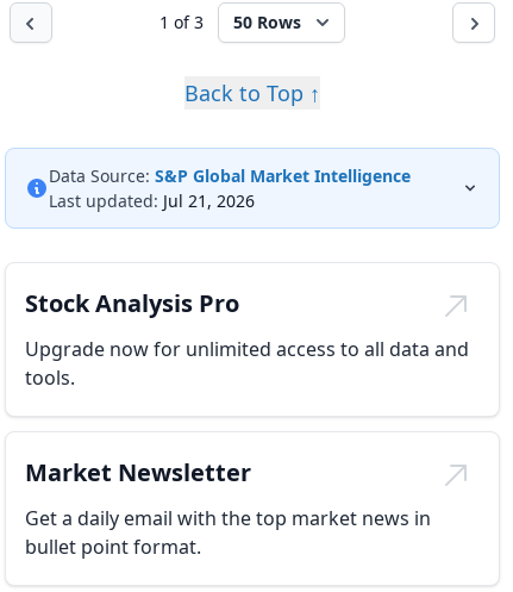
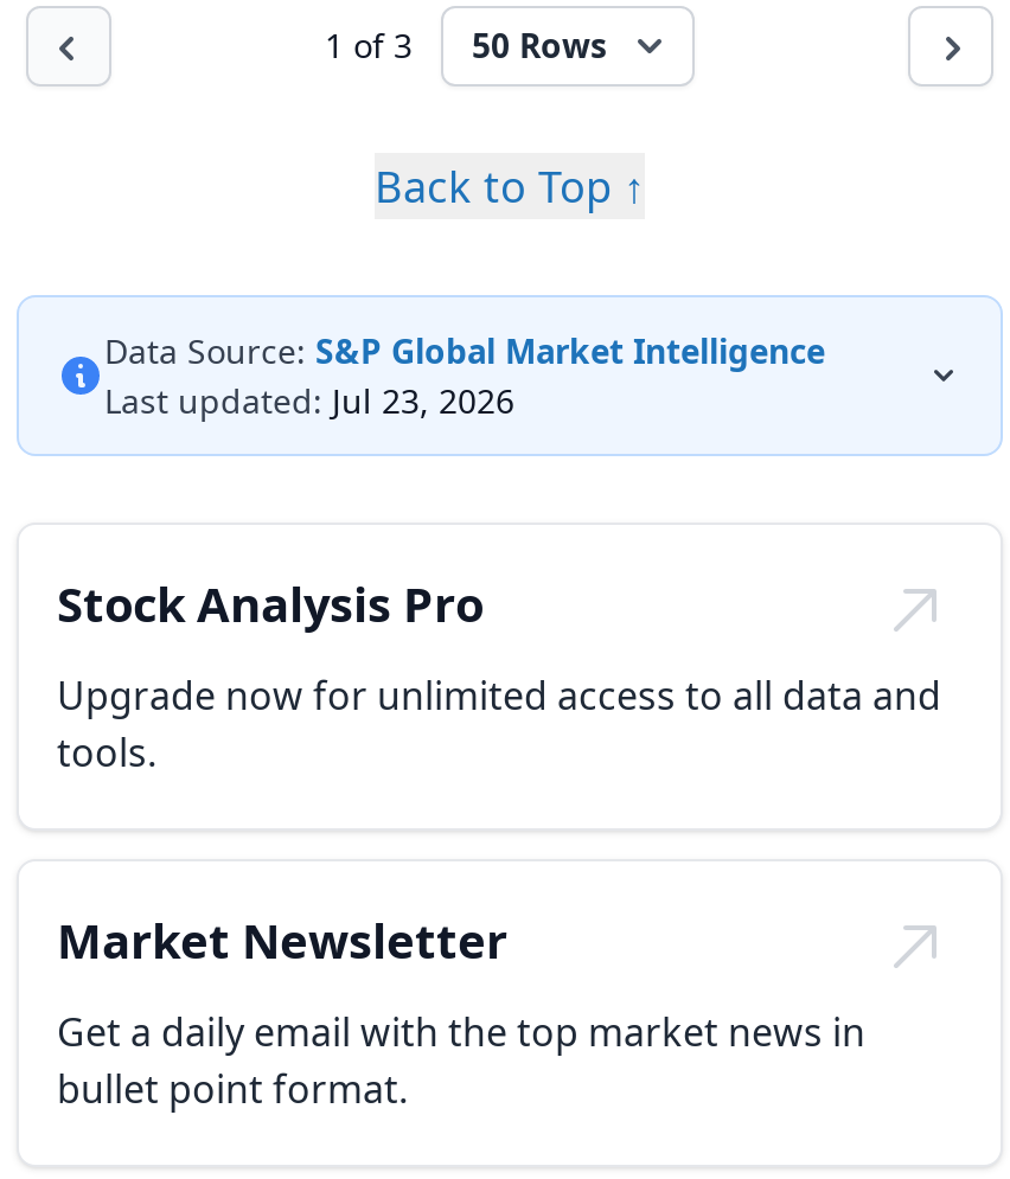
[49,189,255,212] Last updated: Jul 21, 2026 -> [104,378,514,423] Last updated: Jul 23, 2026

